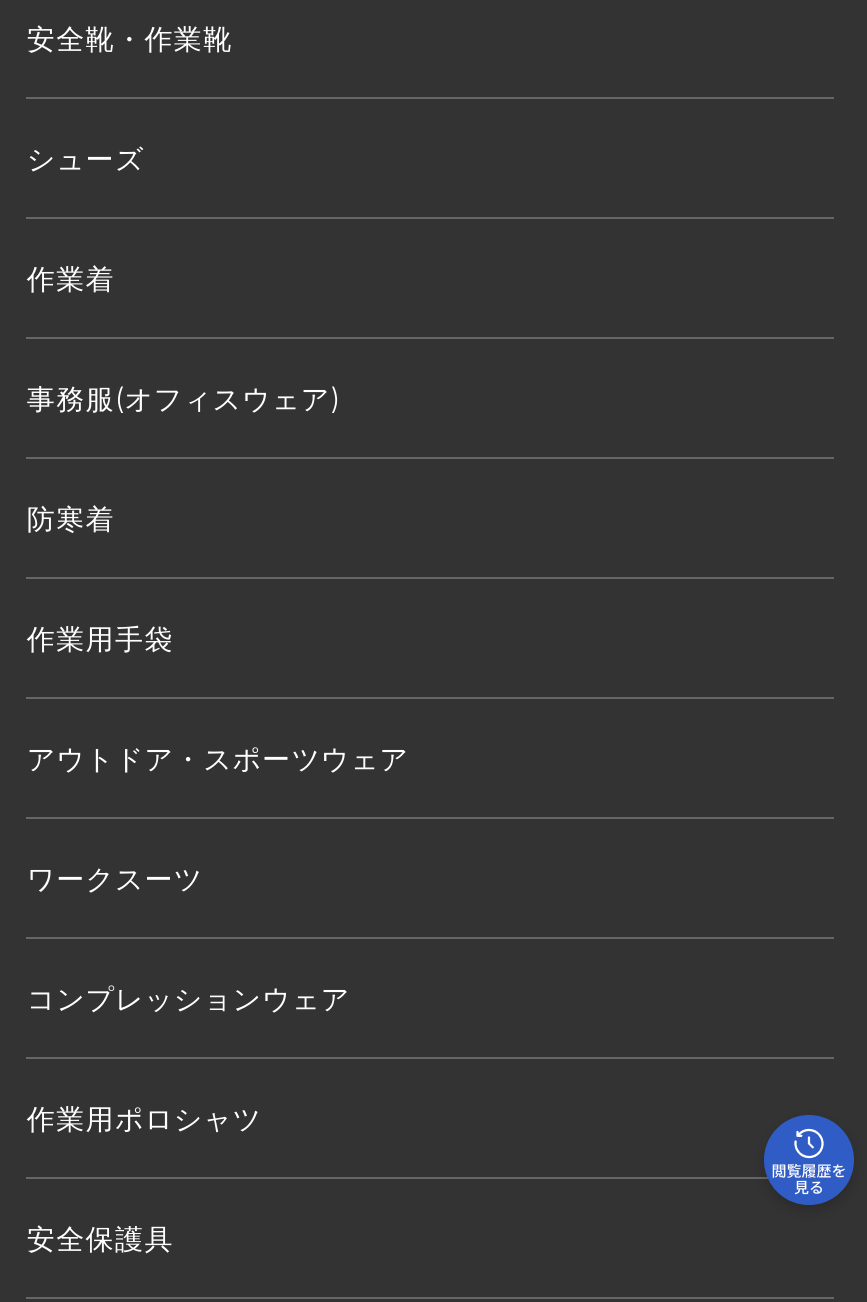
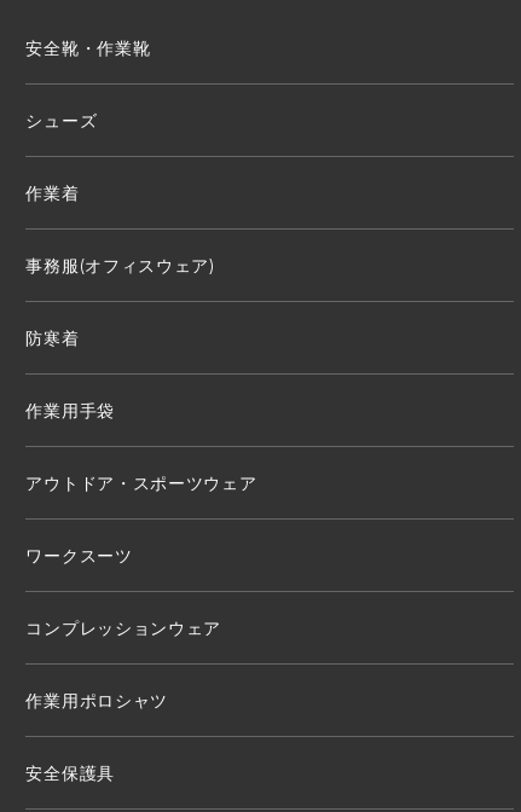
[762,1113,856,1207] [image] -> none

